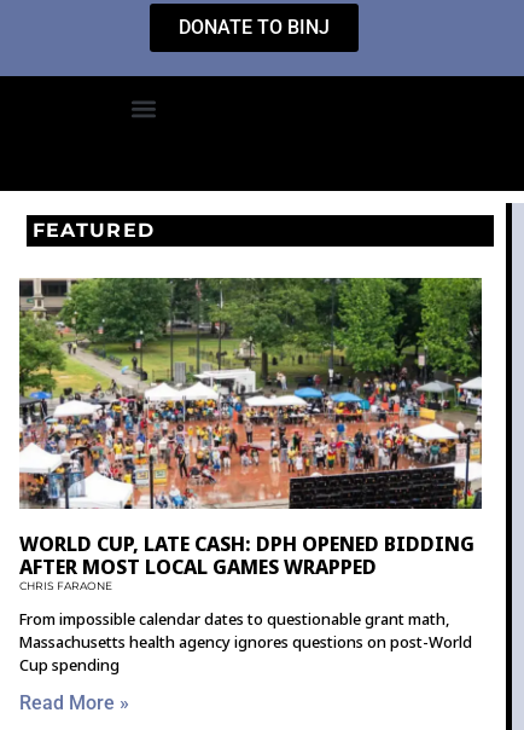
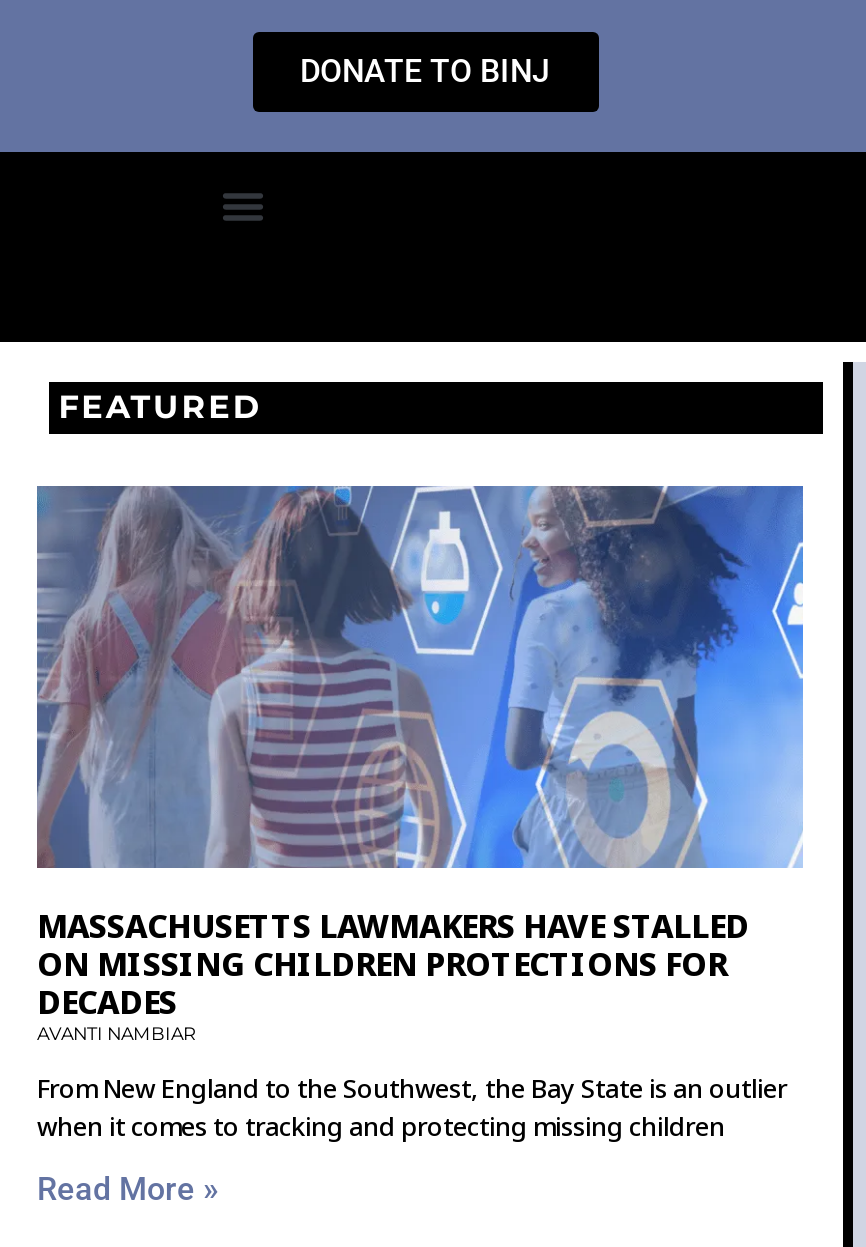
[18,277,483,592] [image] | WORLD CUP, LATE CASH: DPH OPENED BIDDING | AFTER MOST LOCAL GAMES WRAPPED | CHRIS FARAONE -> [35,484,805,1044] [image] | MASSACHUSETTS LAWMAKERS HAVE STALLED | ON MISSING CHILDREN PROTECTIONS FOR | DECADES | AVANTI NAMBIAR
[19,608,472,676] From impossible calendar dates to questionable grant math, | Massachusetts health agency ignores questions on post-World | Cup spending -> [37,1070,787,1144] From New England to the Southwest, the Bay State is an outlier | when it comes to tracking and protecting missing children

